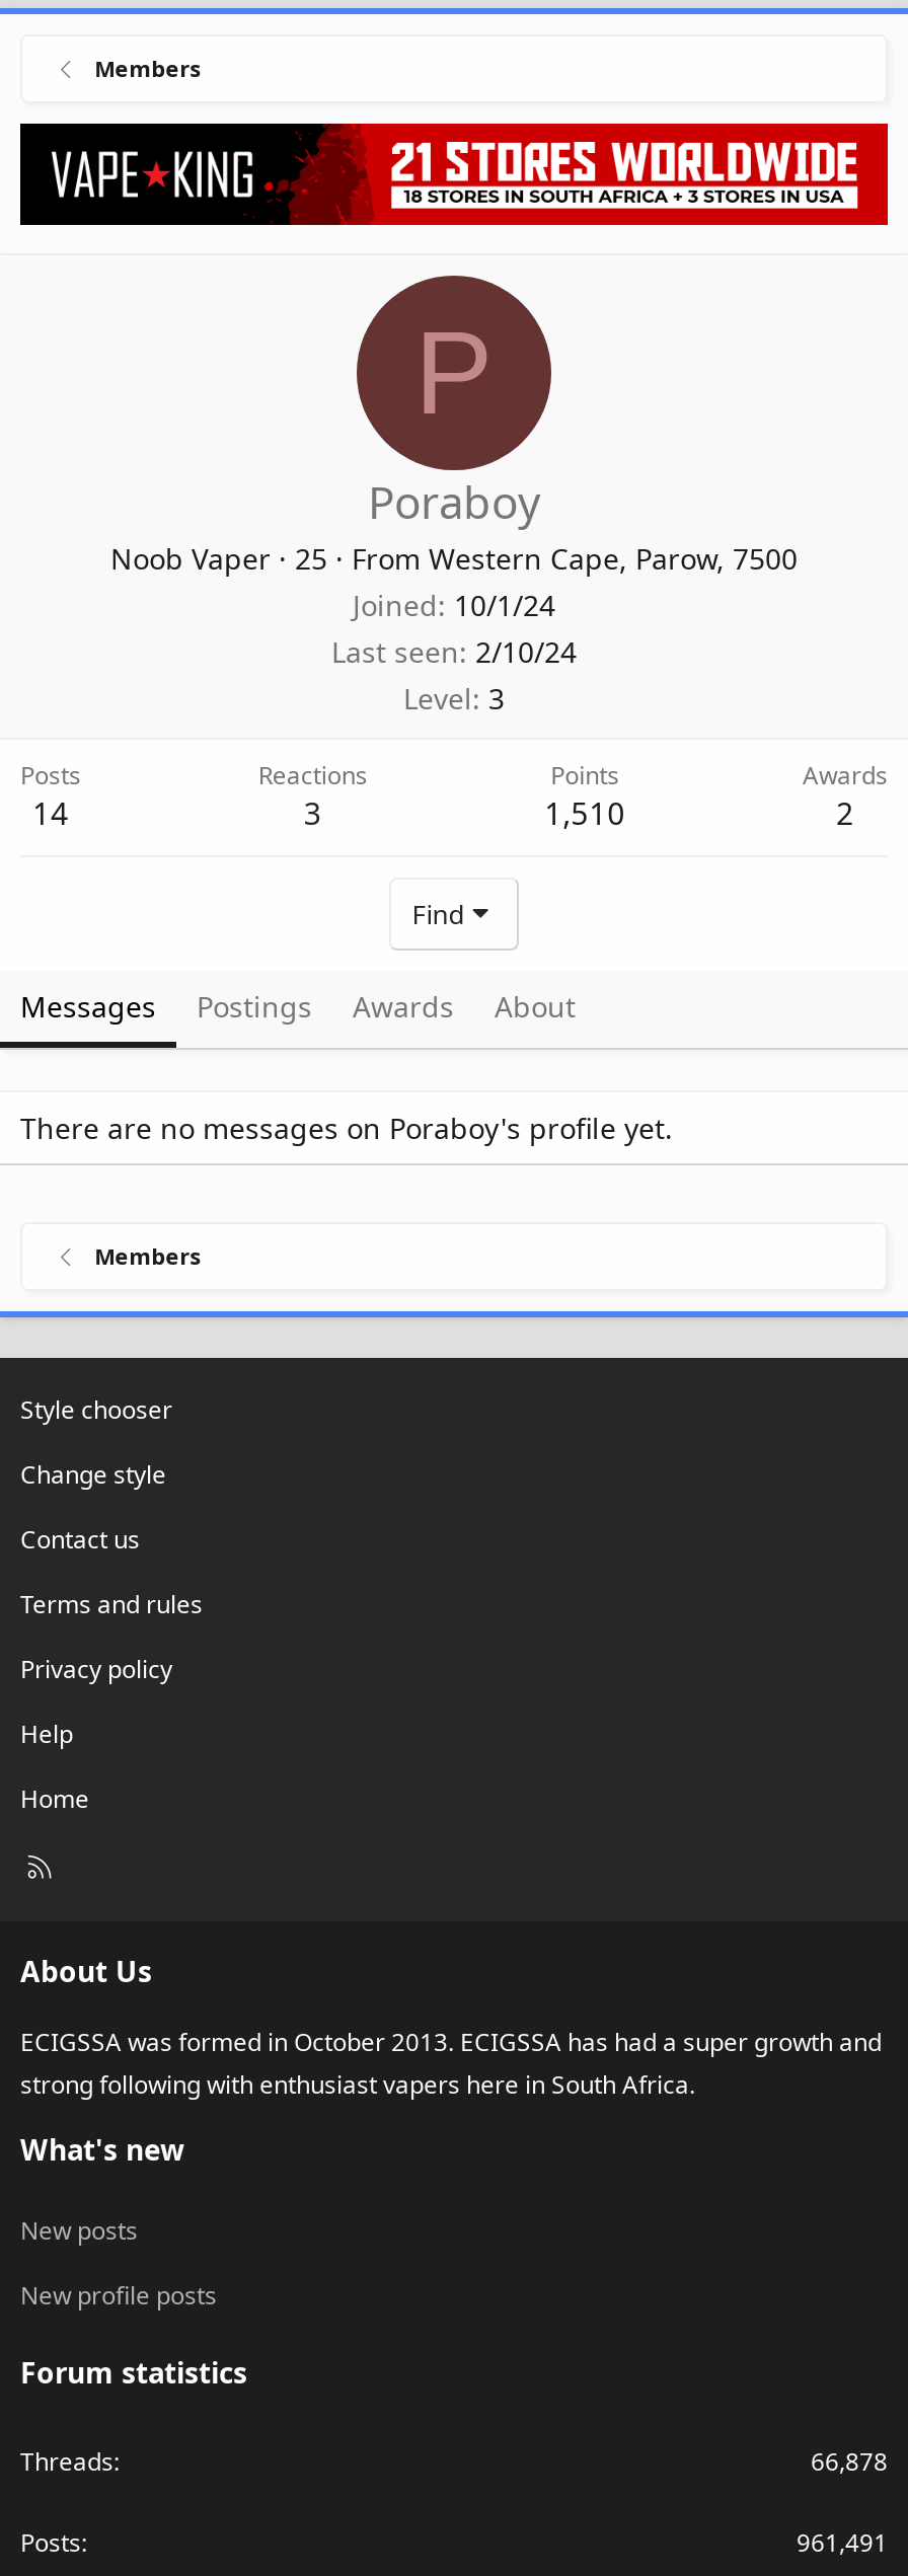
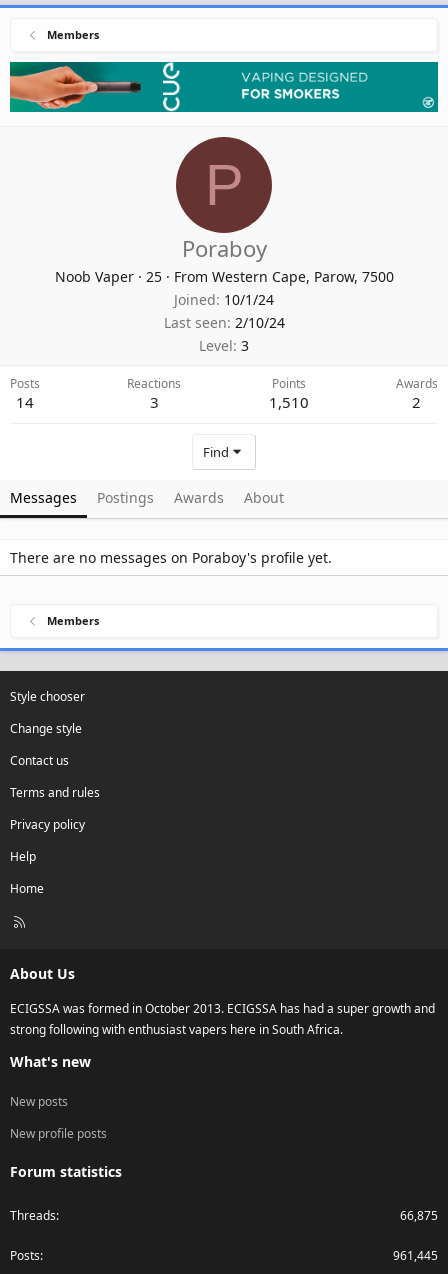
[18,122,890,227] [image] -> [9,61,439,113] [image]
[811,2445,888,2480] 66,878 -> [400,1207,438,1224] 66,875
[797,2526,888,2561] 961,491 -> [393,1247,438,1264] 961,445

